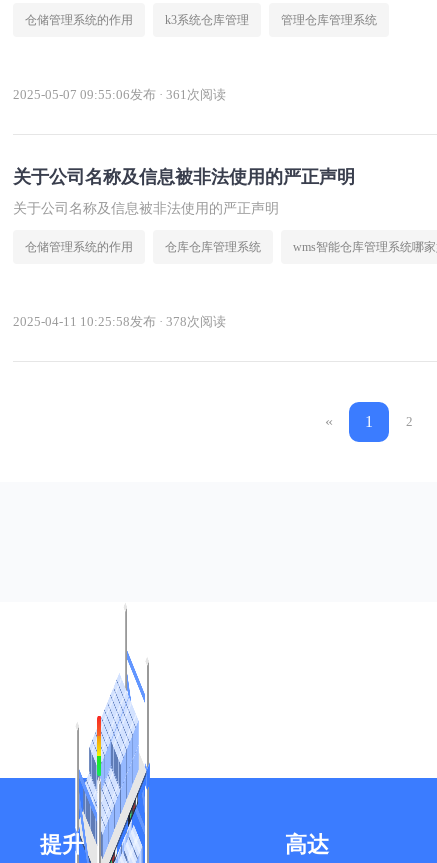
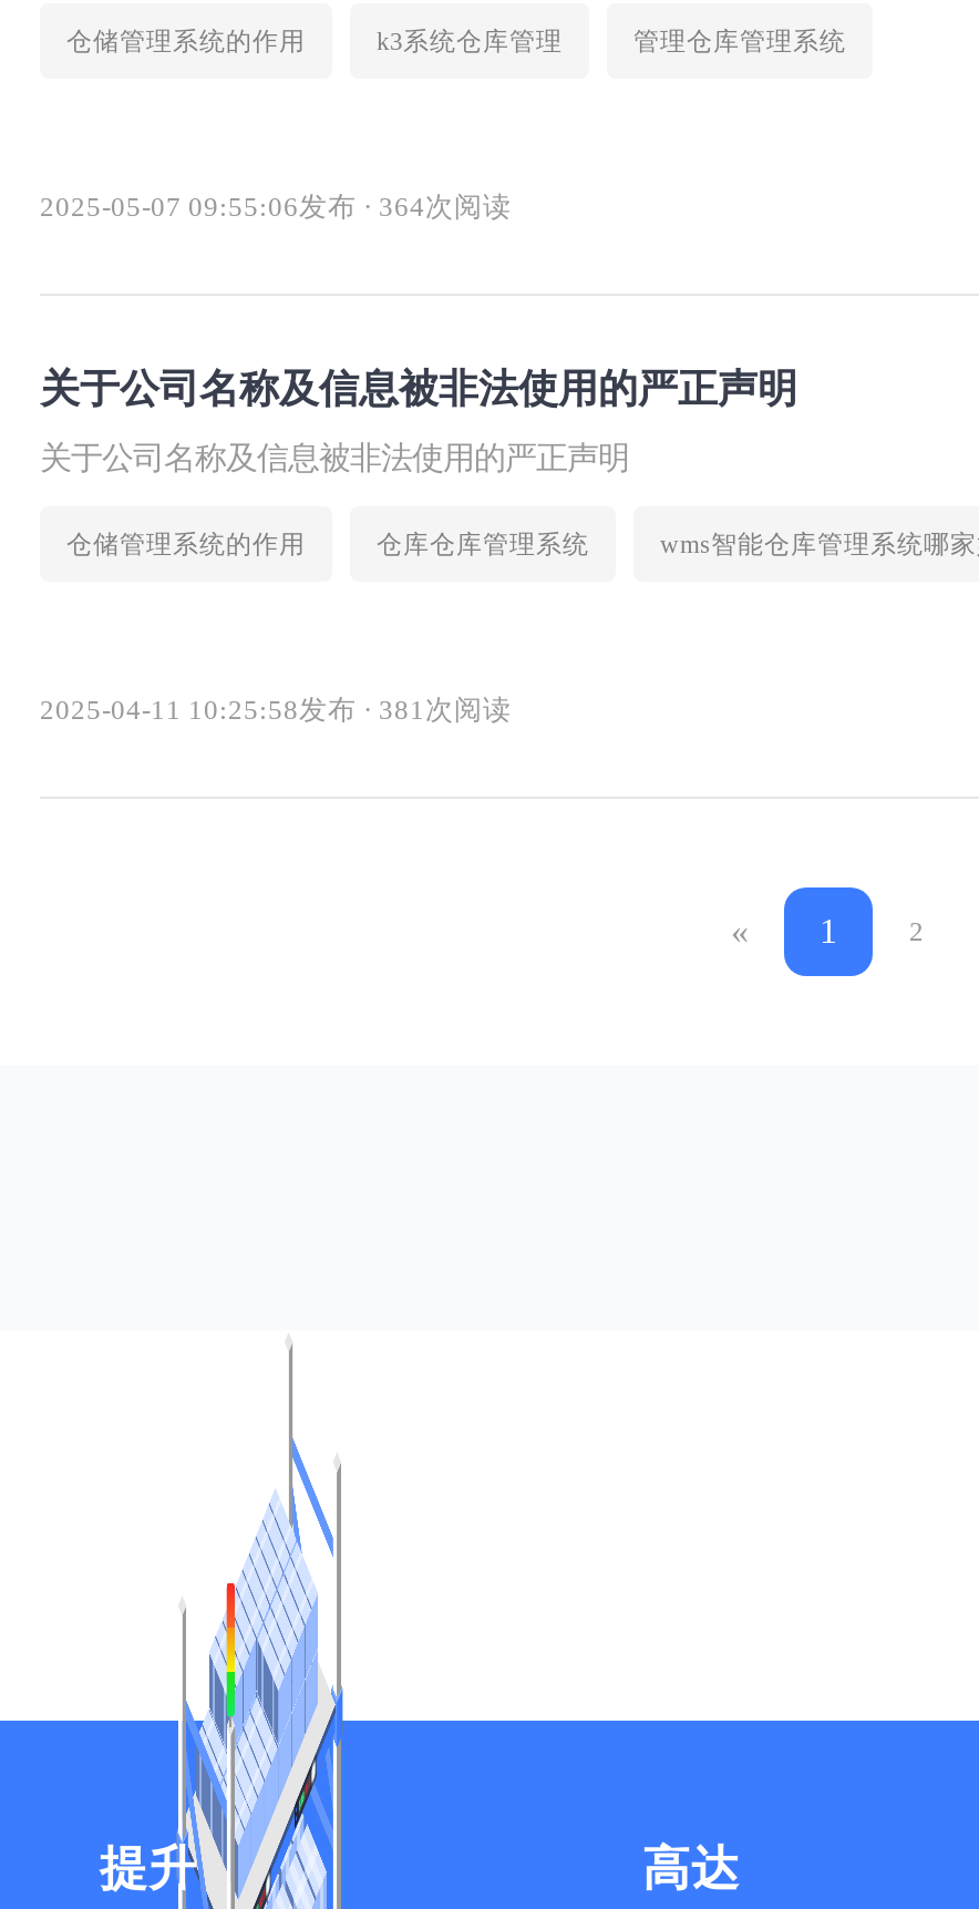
[13,88,226,102] 2025-05-07 09:55:06发布 · 361次阅读 -> [40,192,512,223] 2025-05-07 09:55:06发布 · 364次阅读
[13,315,226,329] 2025-04-11 10:25:58发布 · 378次阅读 -> [40,695,512,726] 2025-04-11 10:25:58发布 · 381次阅读

